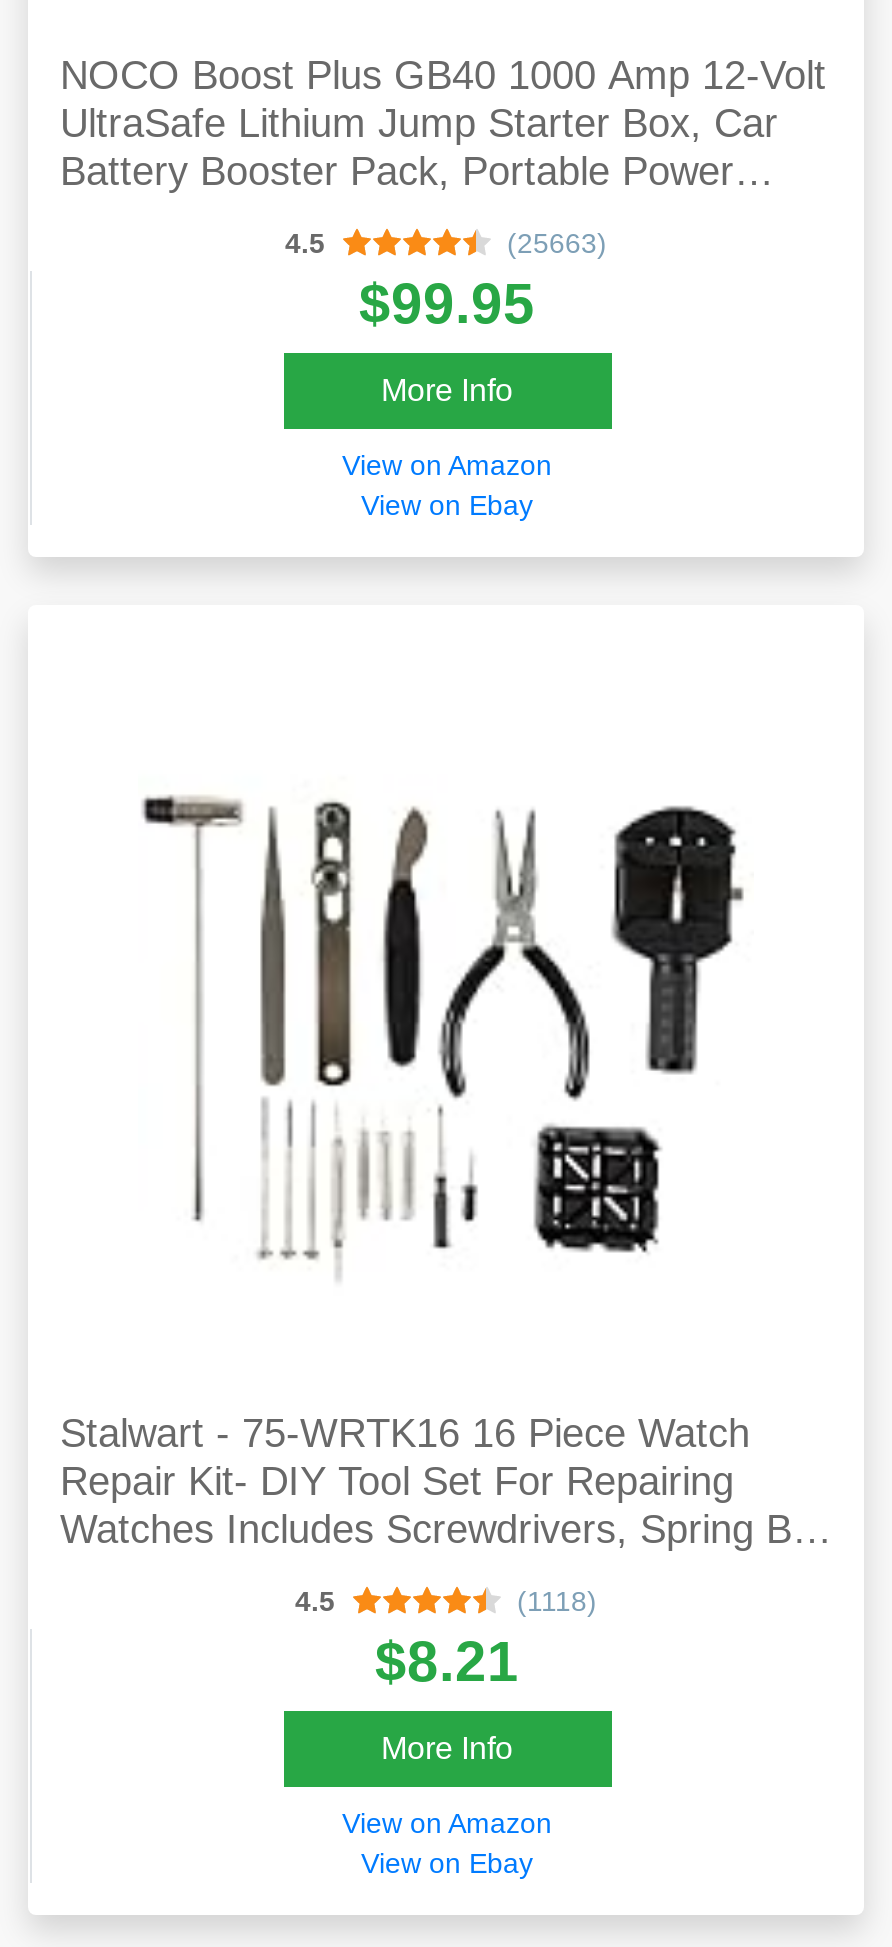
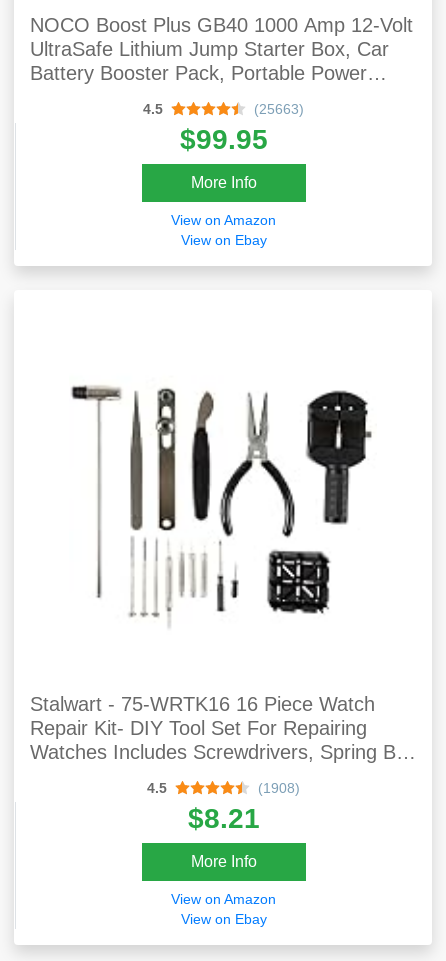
[517,1585,597,1617] (1118) -> [257,780,299,796] (1908)

